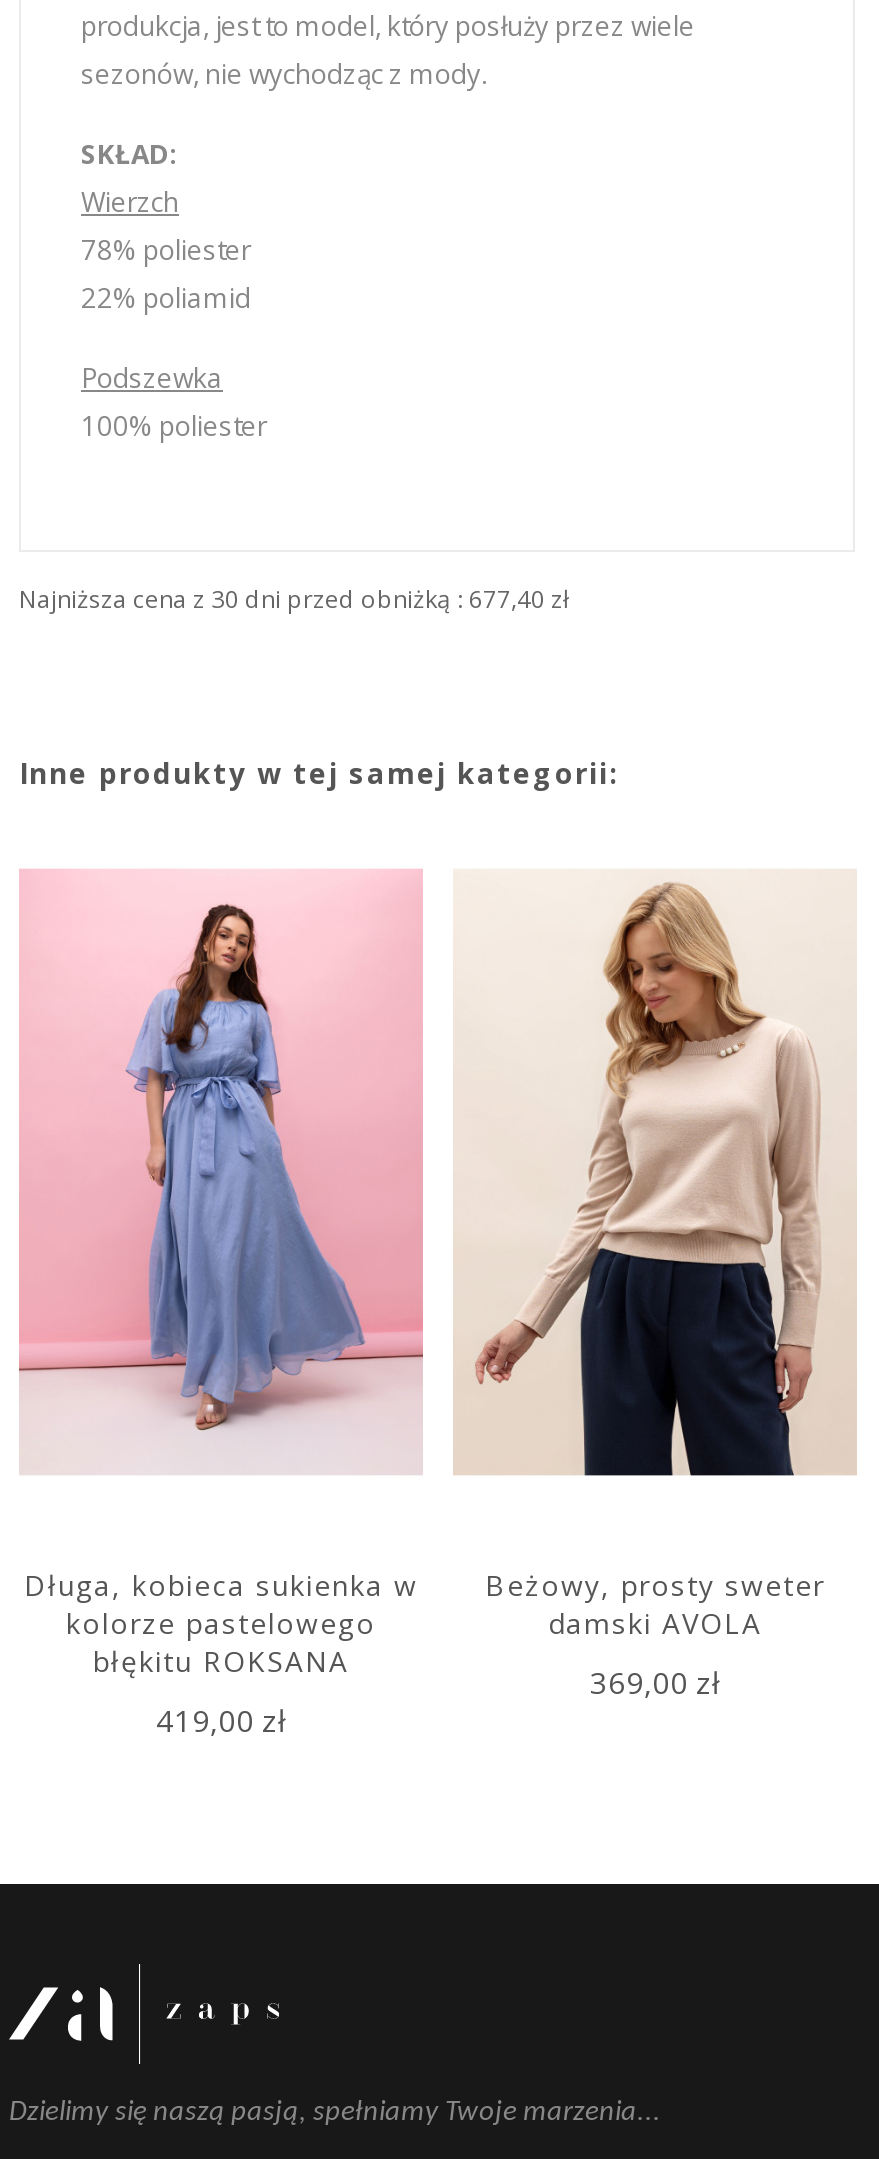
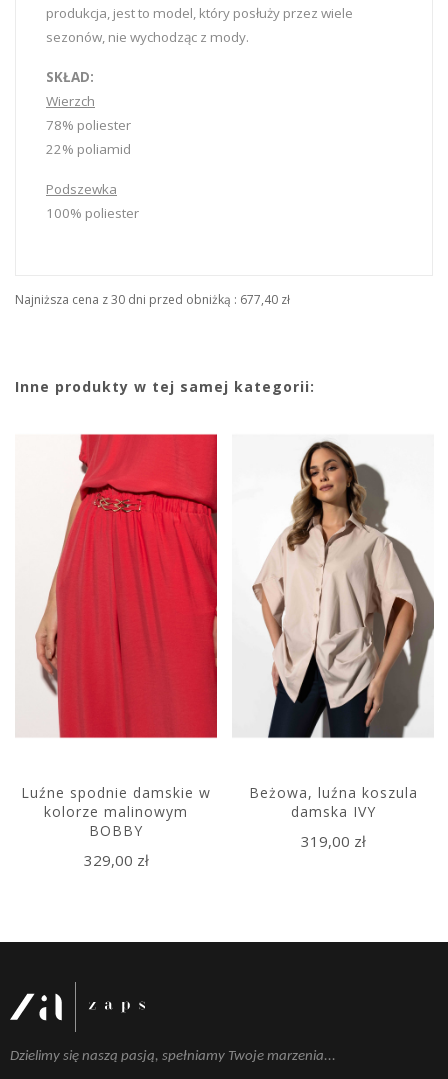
[19,870,423,1476] [image] -> [16,434,218,739] [image]
[455,880,857,1478] [image] -> [234,440,434,739] [image]
[24,1565,418,1679] Długa, kobieca sukienka w | kolorze pastelowego | błękitu ROKSANA -> [21,783,211,840] Luźne spodnie damskie w | kolorze malinowym | BOBBY
[485,1565,825,1641] Beżowy, prosty sweter | damski AVOLA -> [248,783,417,821] Beżowa, luźna koszula | damska IVY
[590,1661,720,1701] 369,00 zł -> [300,831,365,851] 319,00 zł
[156,1699,286,1739] 419,00 zł -> [83,850,148,870] 329,00 zł

